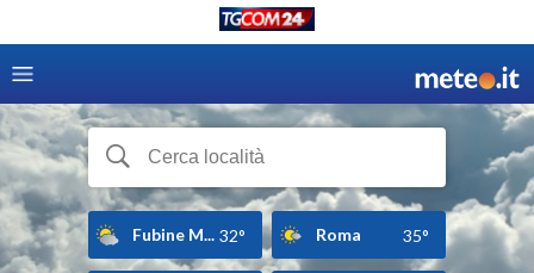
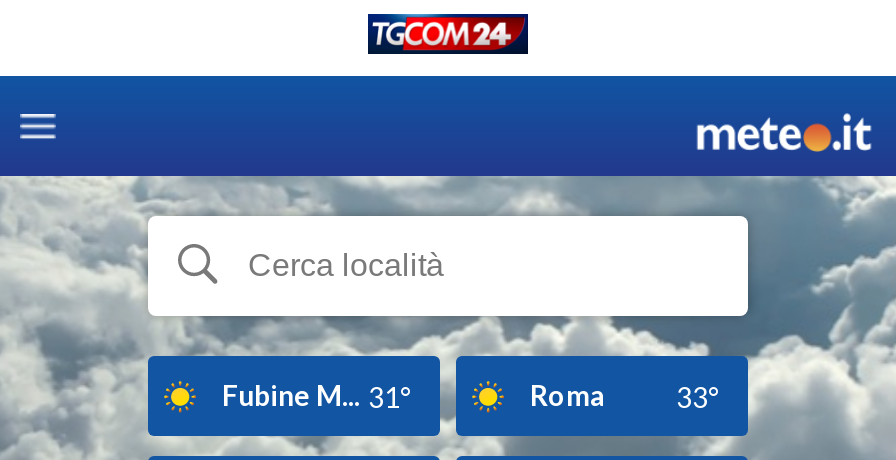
[132,224,246,245] Fubine M... 32° -> [222,377,412,413] Fubine M... 31°
[403,225,429,245] 35° -> [676,379,720,413] 33°

